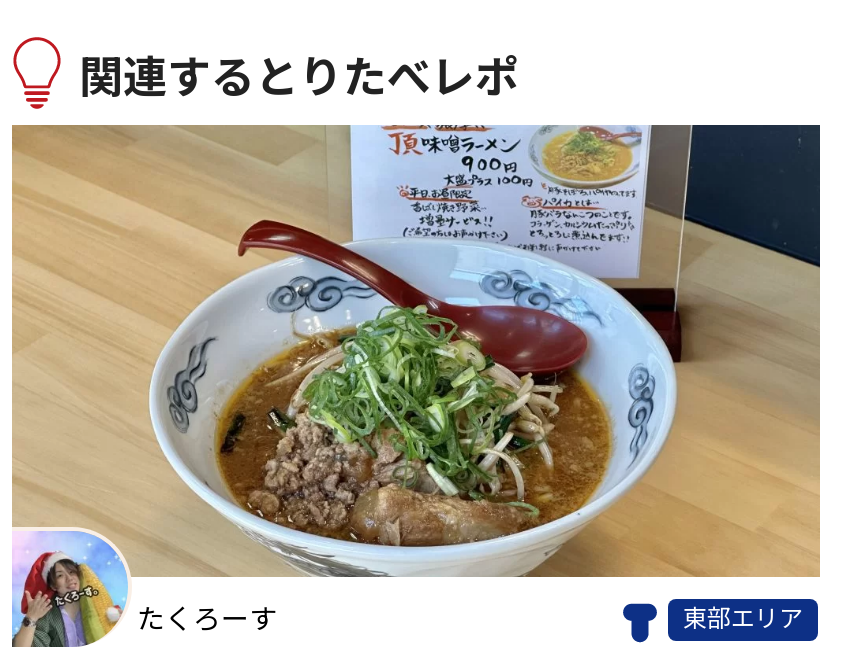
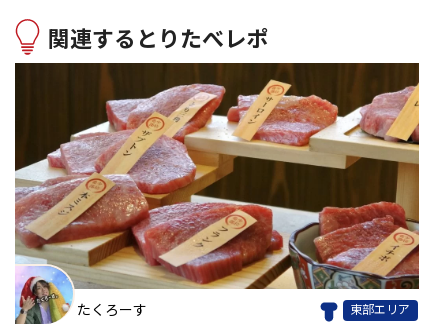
[10,123,822,579] [image] -> [14,62,420,290] [image]

